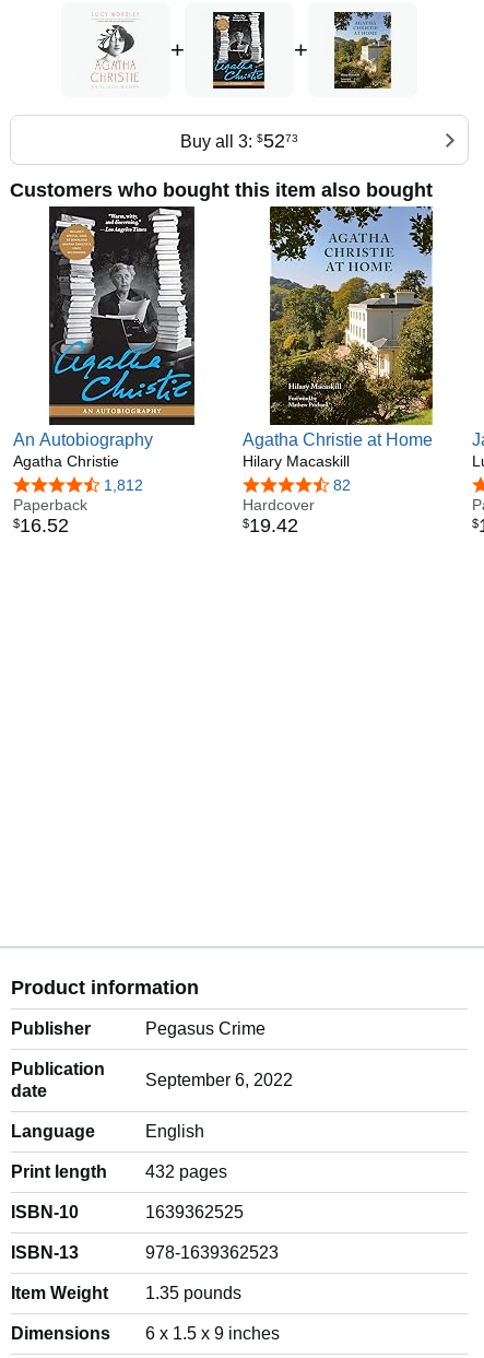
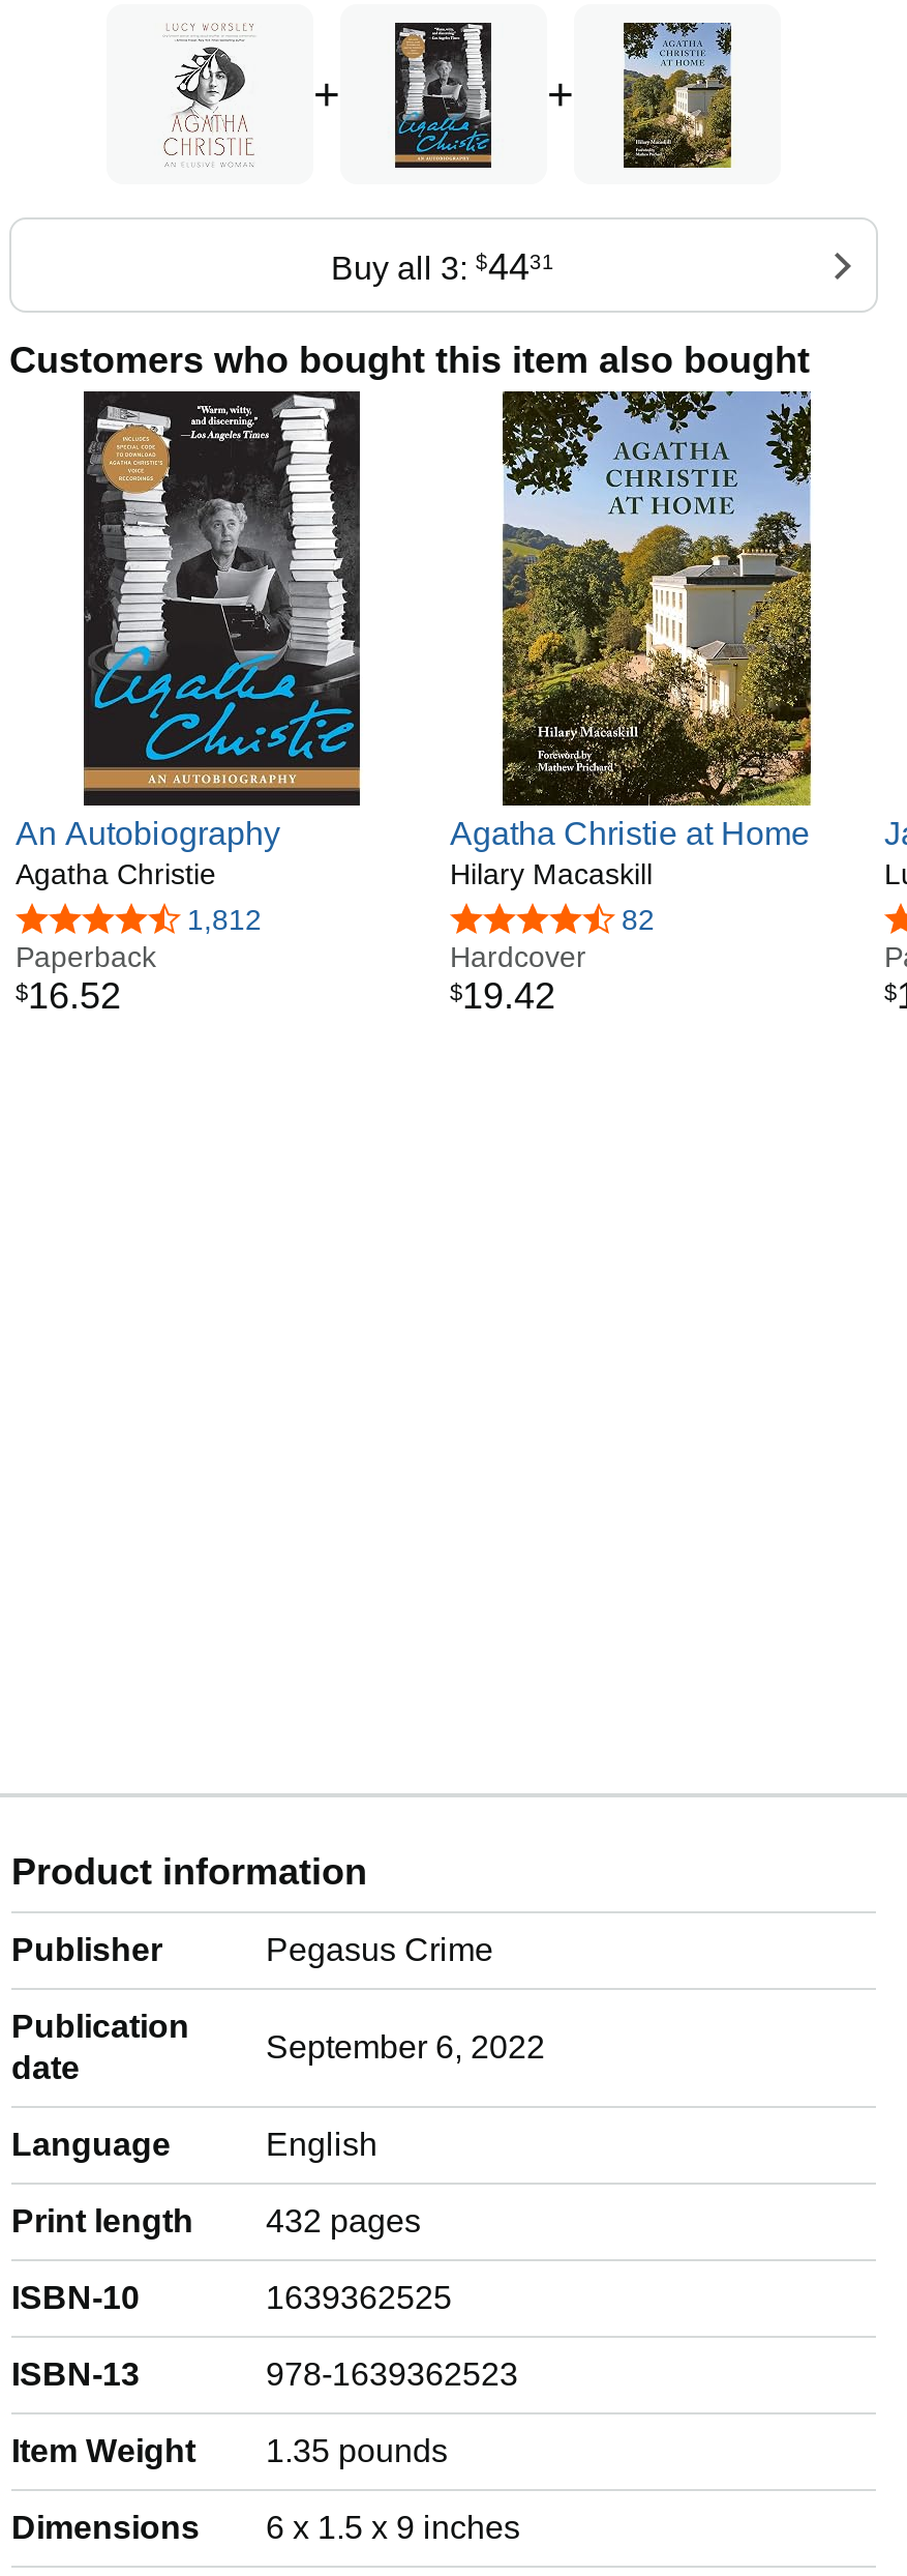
[180,130,298,152] Buy all 3: $5273 -> [331,246,554,288] Buy all 3: $4431

